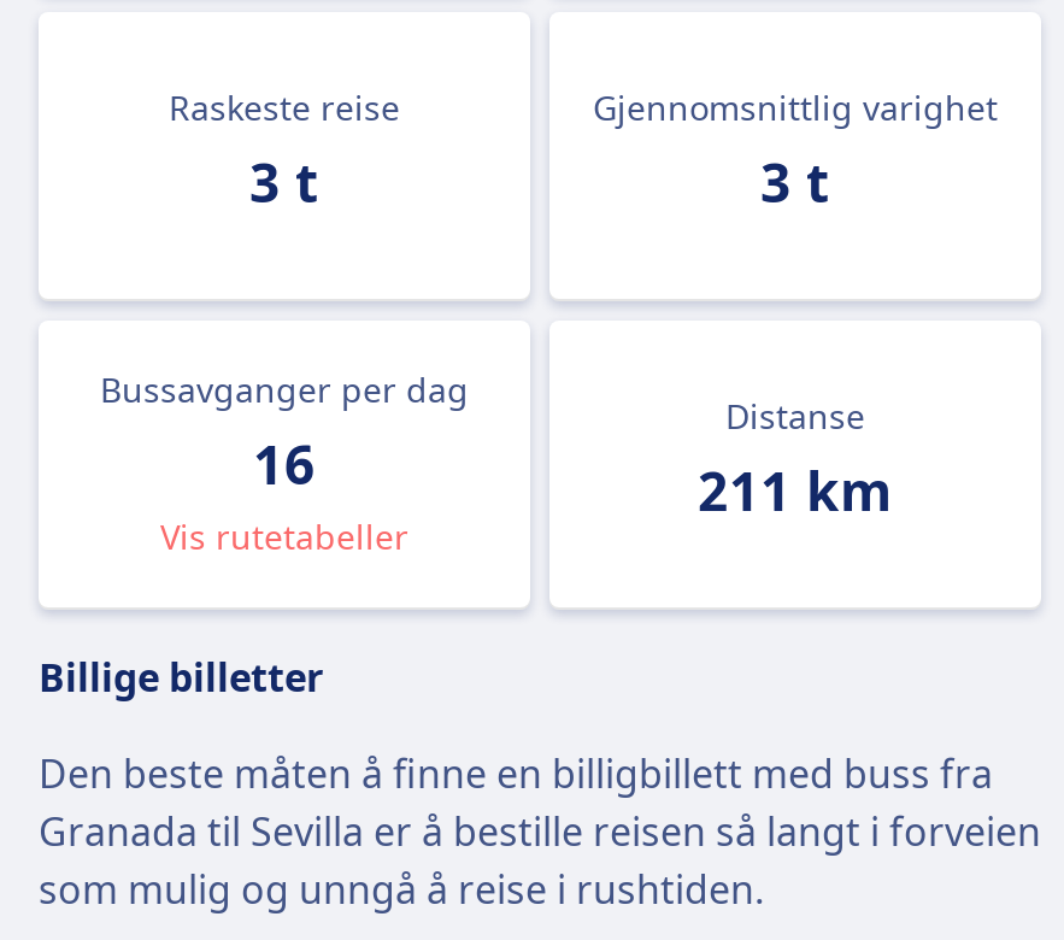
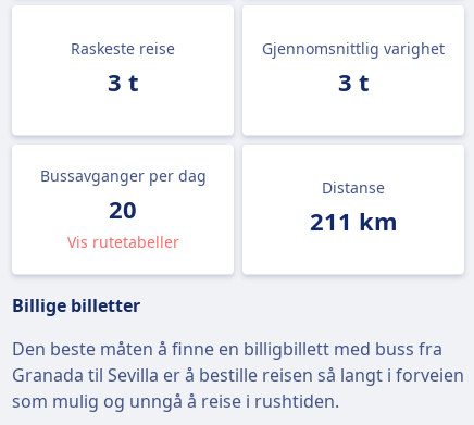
[253,427,316,499] 16 -> [109,192,137,225] 20

